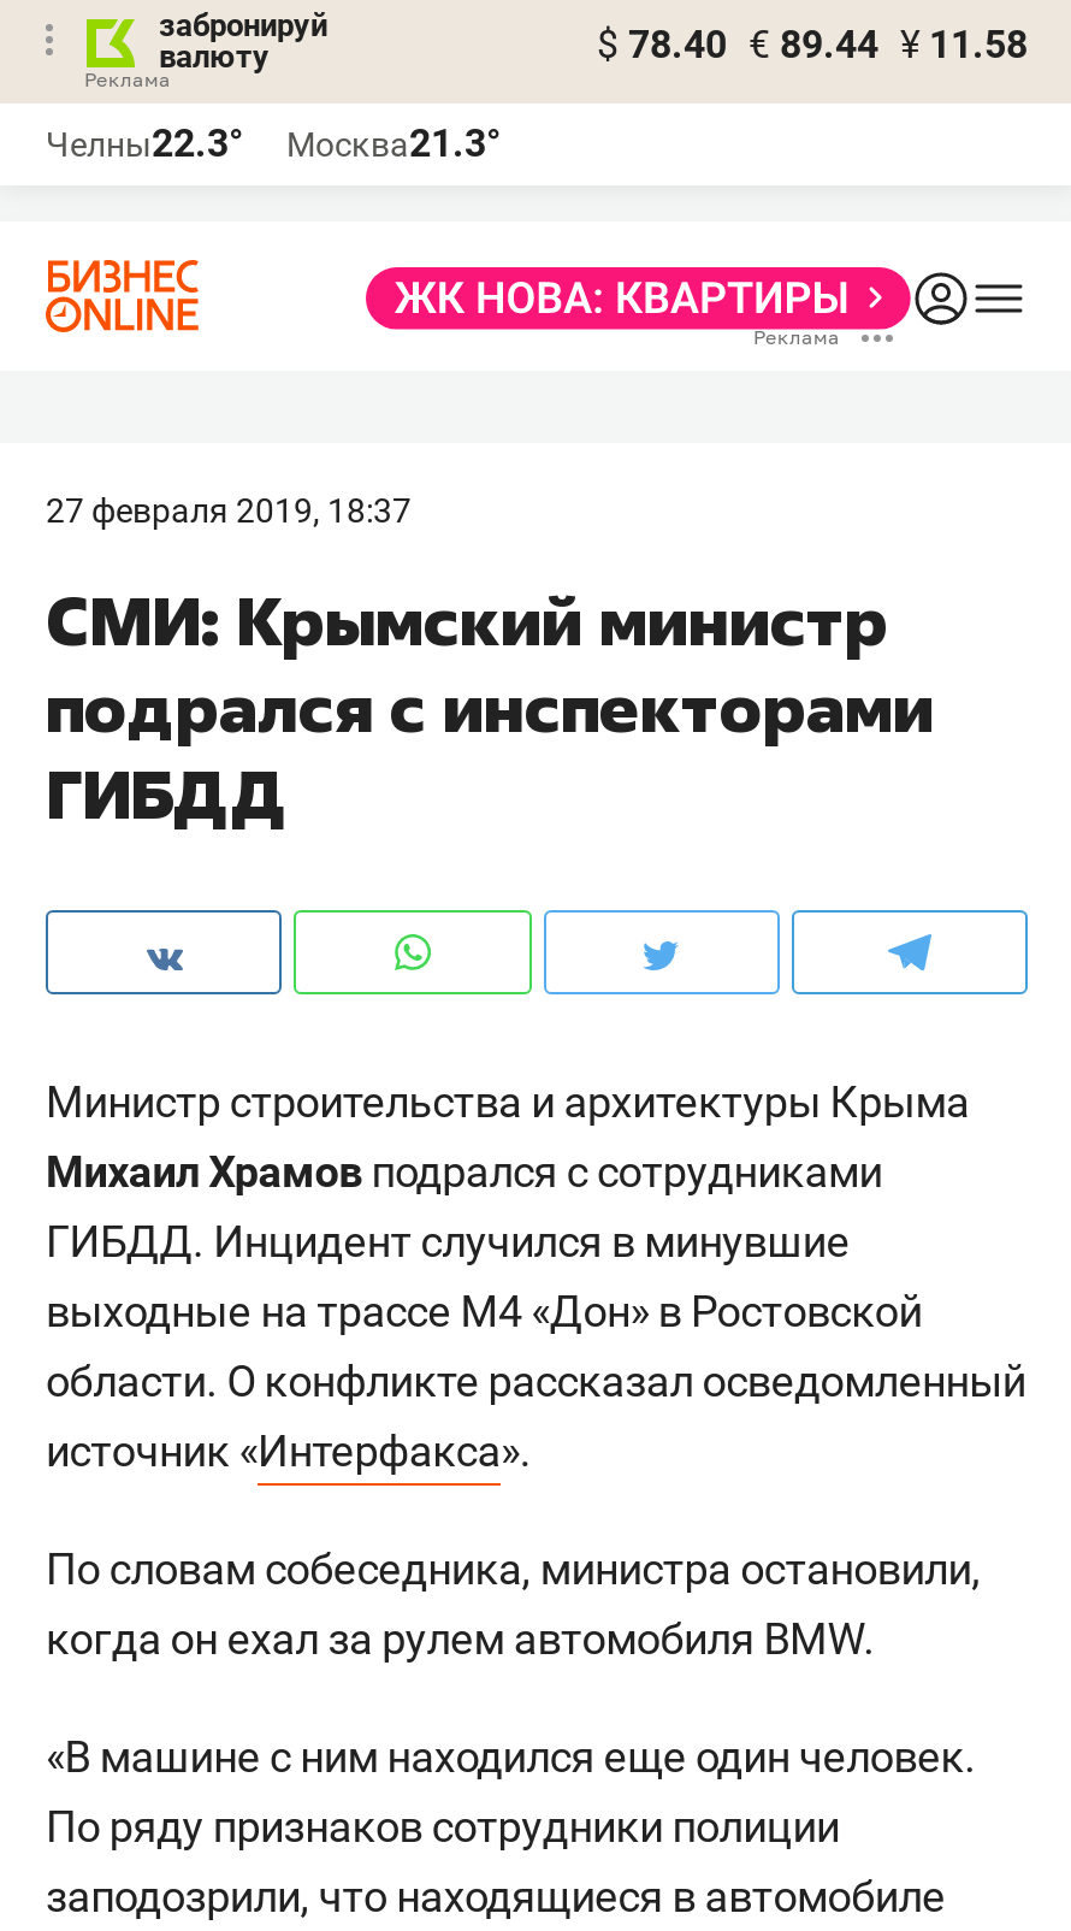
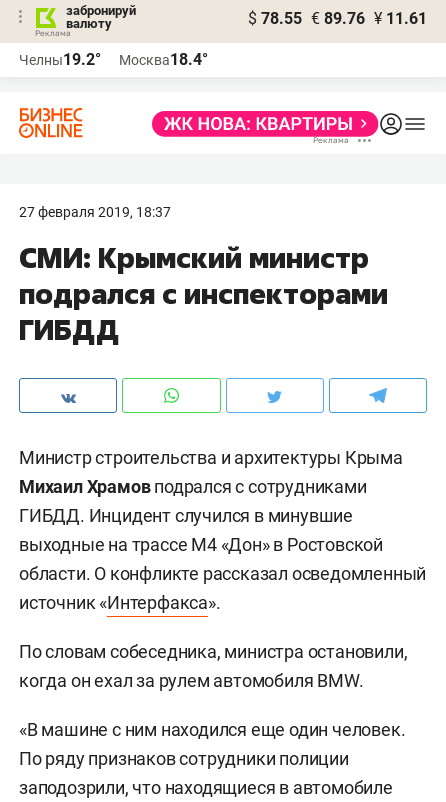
[597,22,1028,67] $ 78.40 € 89.44 ¥ 11.58 -> [248,9,427,28] $ 78.55 € 89.76 ¥ 11.61
[46,120,243,166] Челны22.3° -> [19,50,101,69] Челны19.2°
[286,120,501,166] Москва21.3° -> [119,50,208,69] Москва18.4°

